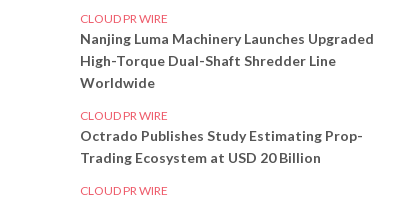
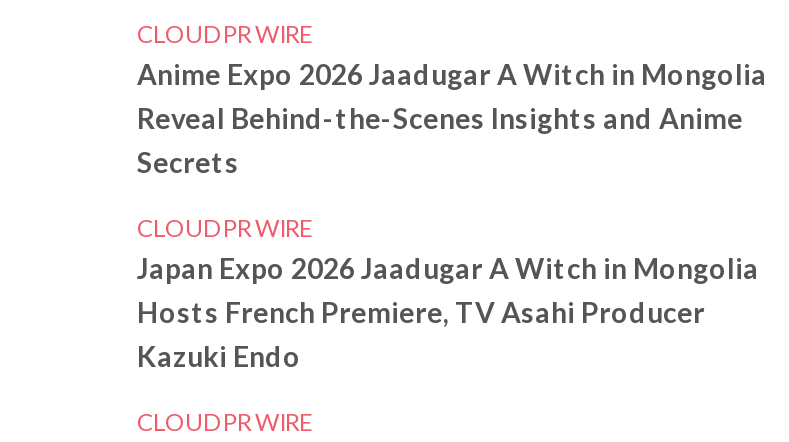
[80,30,374,91] Nanjing Luma Machinery Launches Upgraded | High-Torque Dual-Shaft Shredder Line | Worldwide -> [137,56,767,178] Anime Expo 2026 Jaadugar A Witch in Mongolia | Reveal Behind-the-Scenes Insights and Anime | Secrets
[80,127,363,166] Octrado Publishes Study Estimating Prop- | Trading Ecosystem at USD 20 Billion -> [137,250,759,372] Japan Expo 2026 Jaadugar A Witch in Mongolia | Hosts French Premiere, TV Asahi Producer | Kazuki Endo

